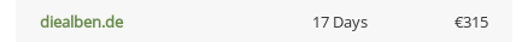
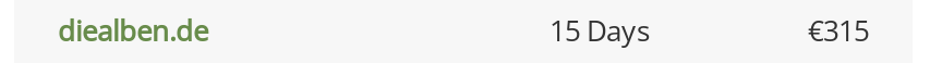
[312,11,367,32] 17 Days -> [549,11,650,50] 15 Days

